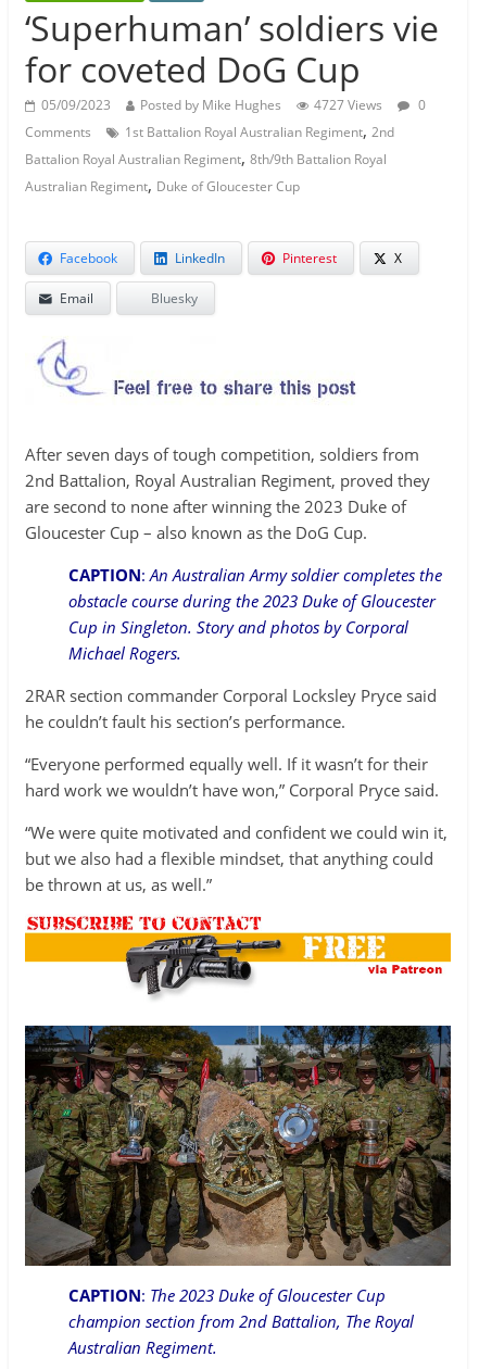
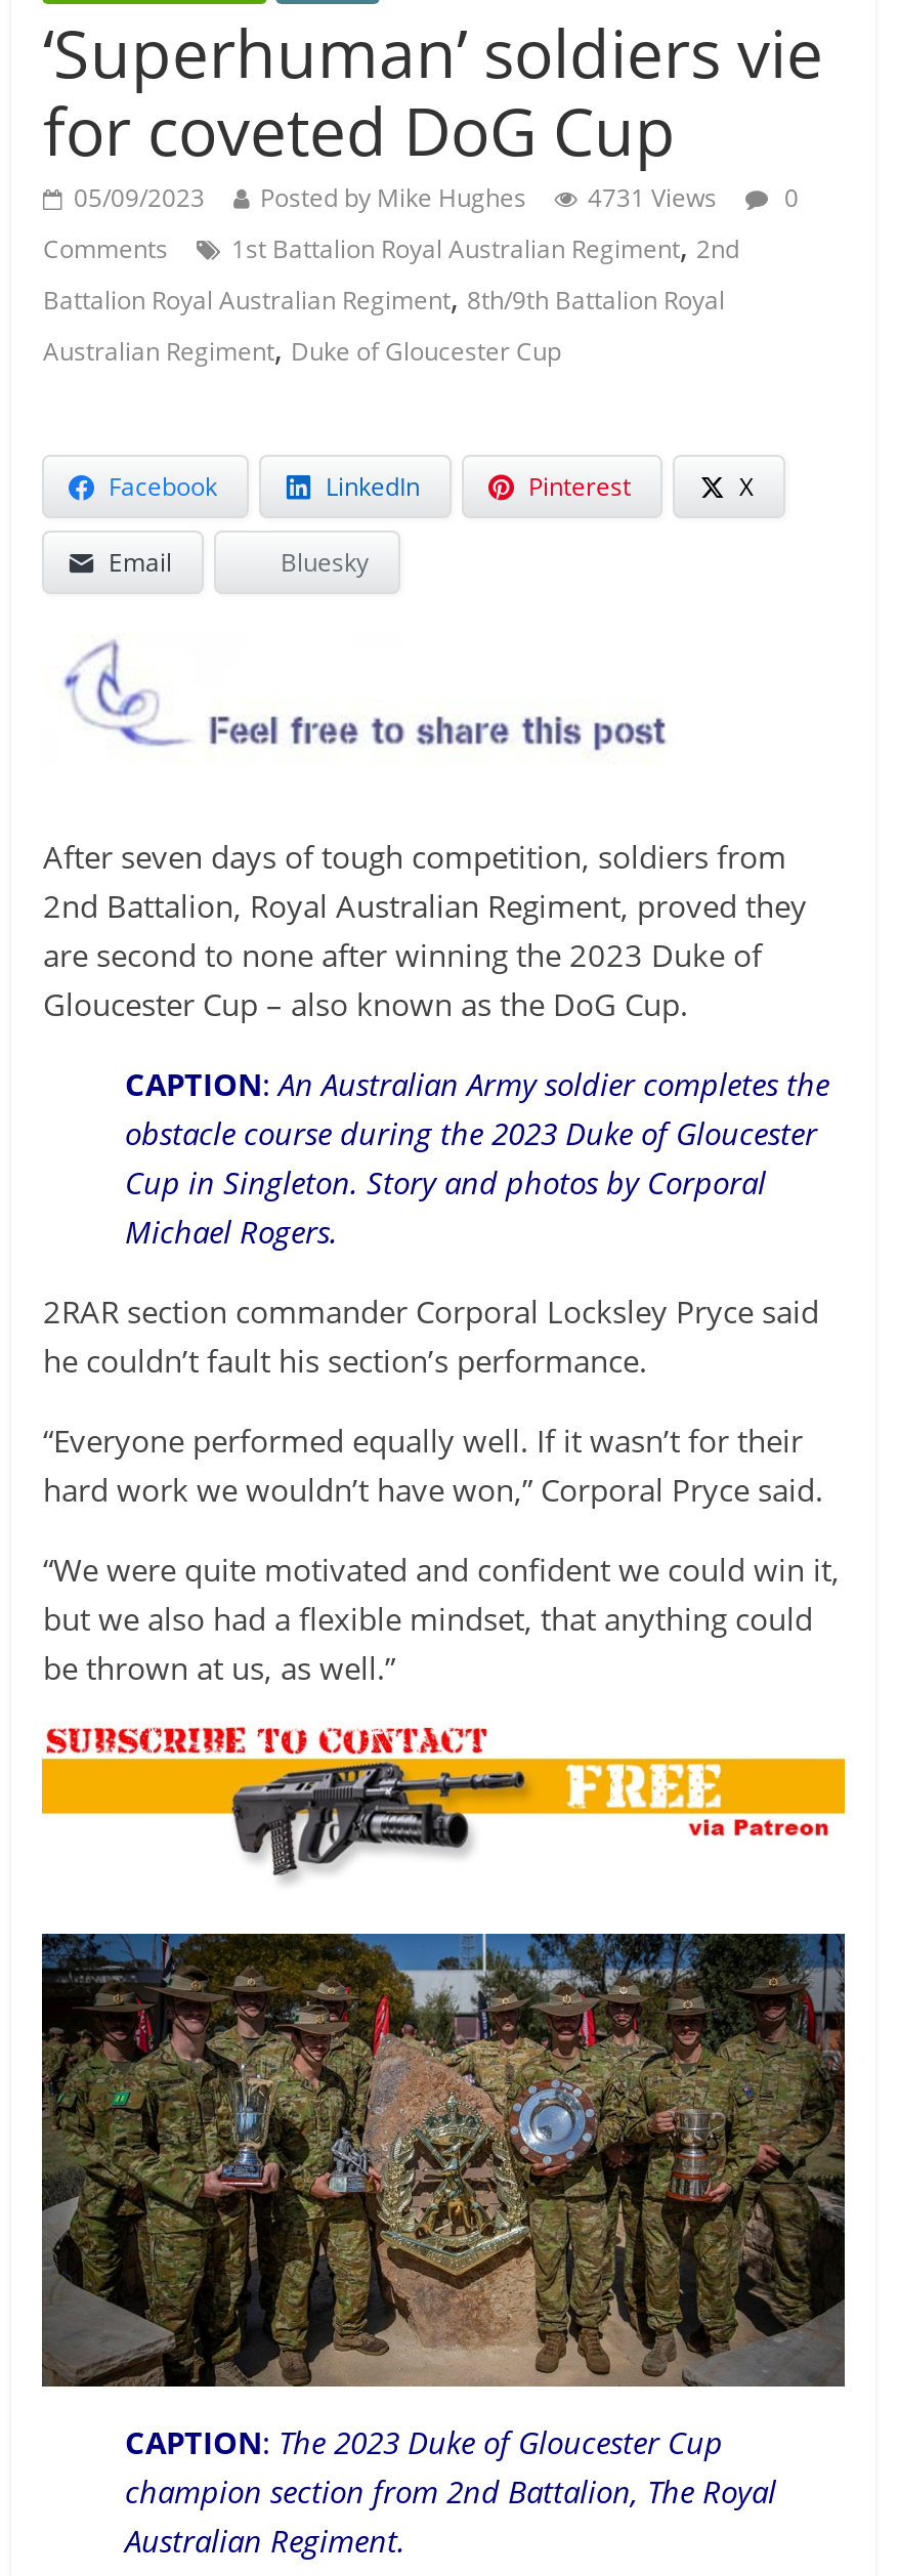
[42,96,426,114] 05/09/2023 Posted by Mike Hughes 4727 Views 0 -> [74,181,798,216] 05/09/2023 Posted by Mike Hughes 4731 Views 0

